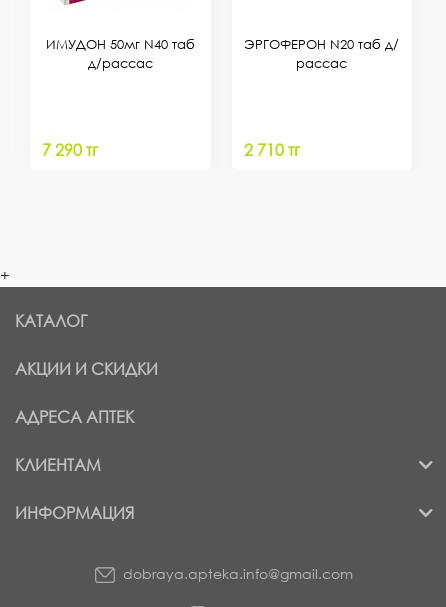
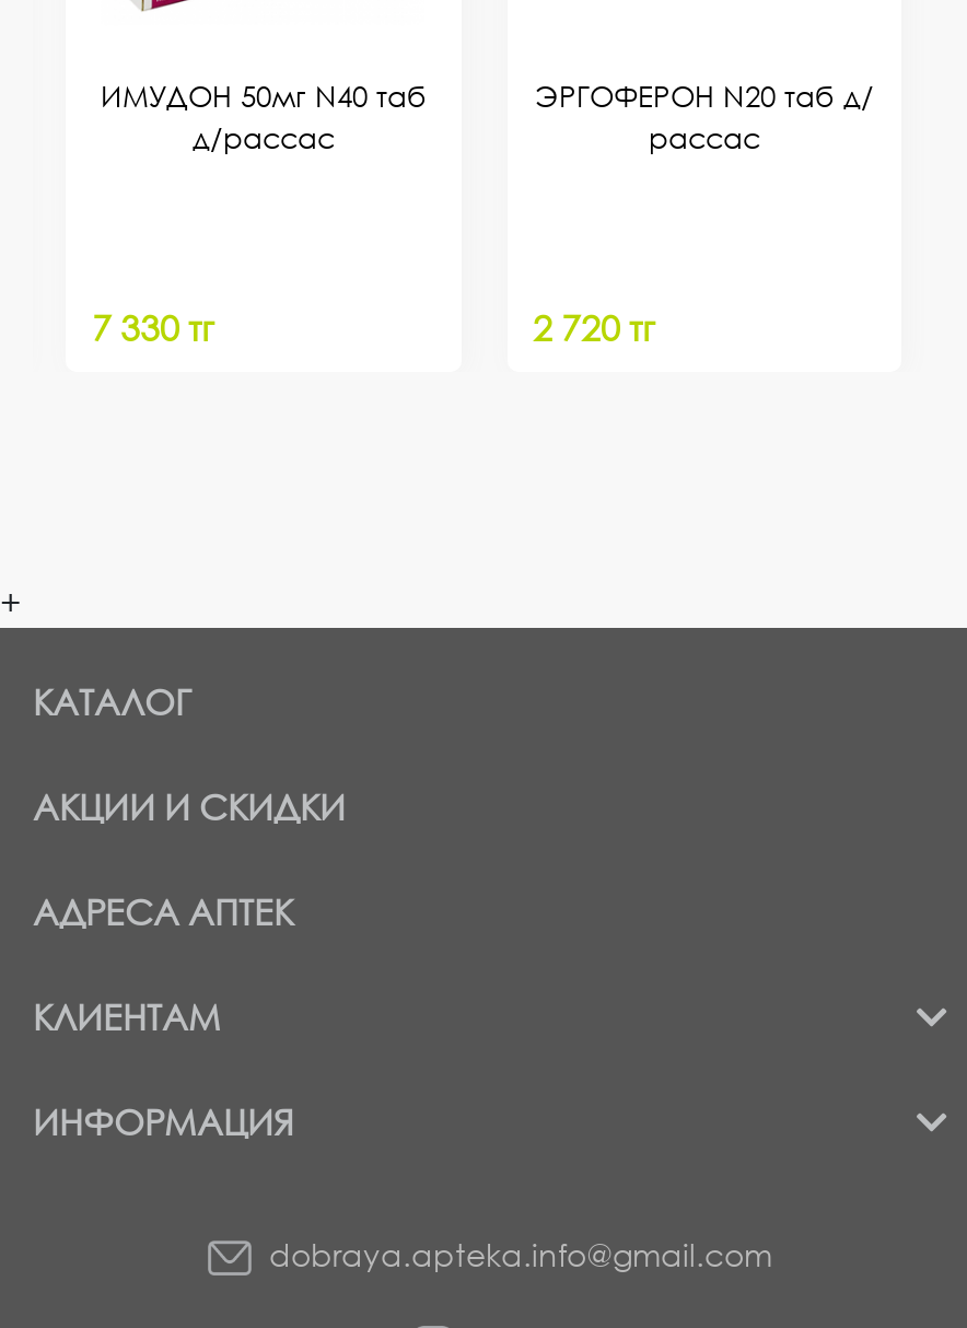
[42,139,98,160] 7 290 тг -> [92,304,214,350] 7 330 тг
[243,139,299,160] 2 710 тг -> [533,304,655,350] 2 720 тг

